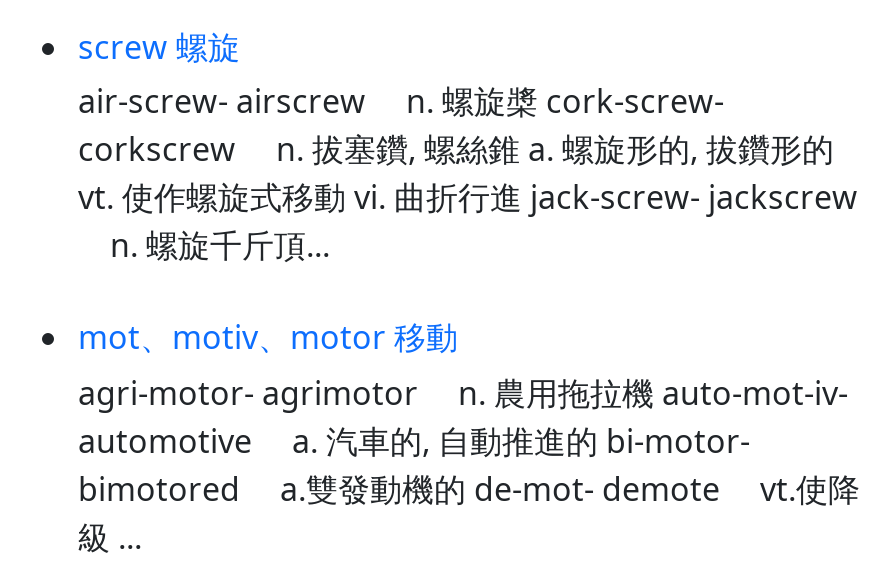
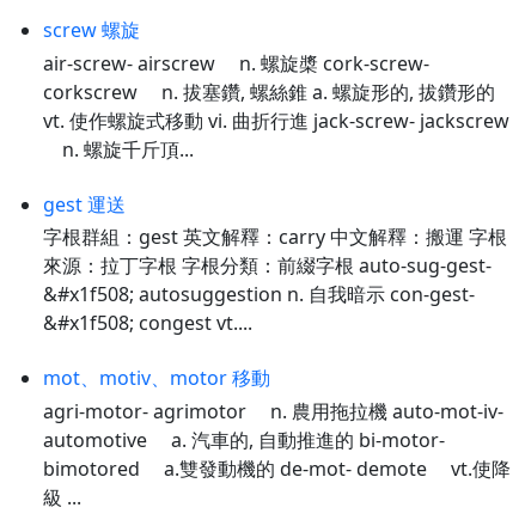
none -> [43,191,507,336] gest 運送 | 字根群組：gest 英文解釋：carry 中文解釋：搬運 字根 | 來源：拉丁字根 字根分類：前綴字根 auto-sug-gest- | &#x1f508; autosuggestion n. 自我暗示 con-gest- | &#x1f508; congest vt....

